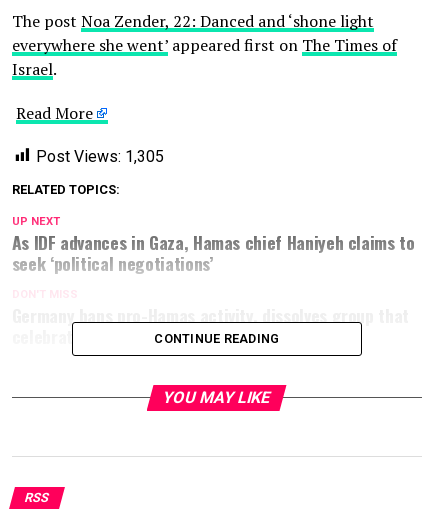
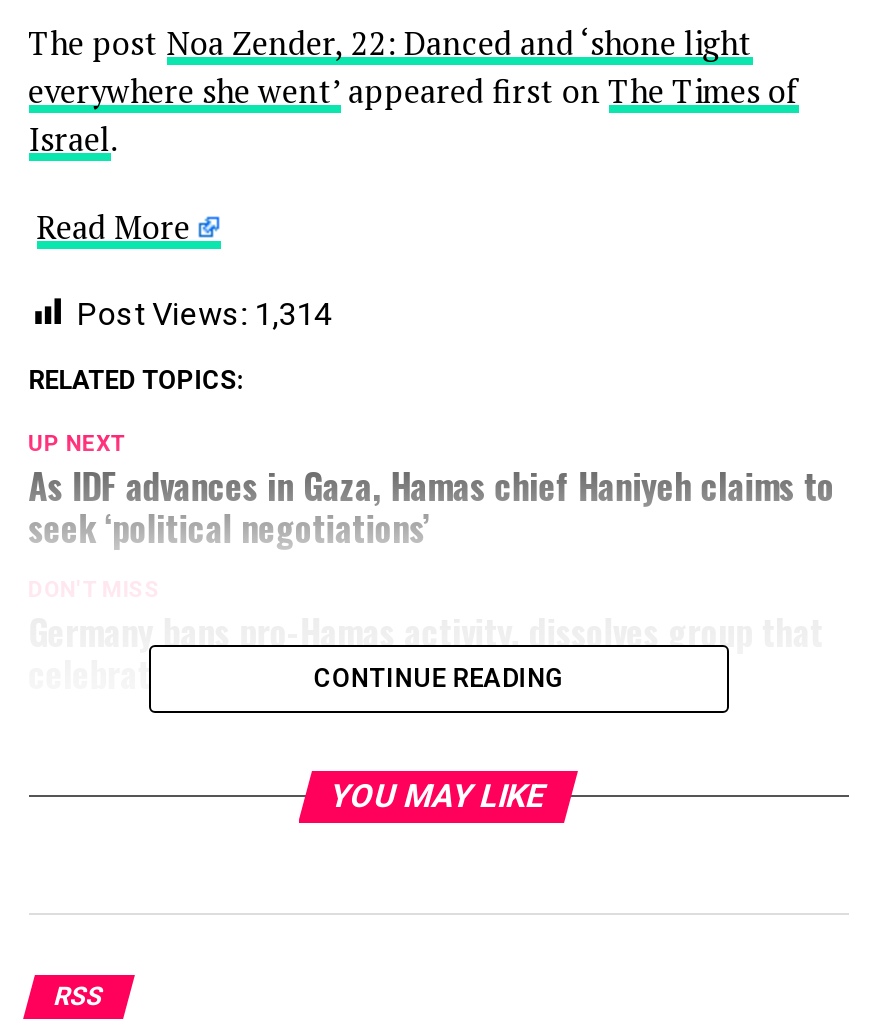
[36,147,164,166] Post Views: 1,305 -> [76,294,332,332] Post Views: 1,314

